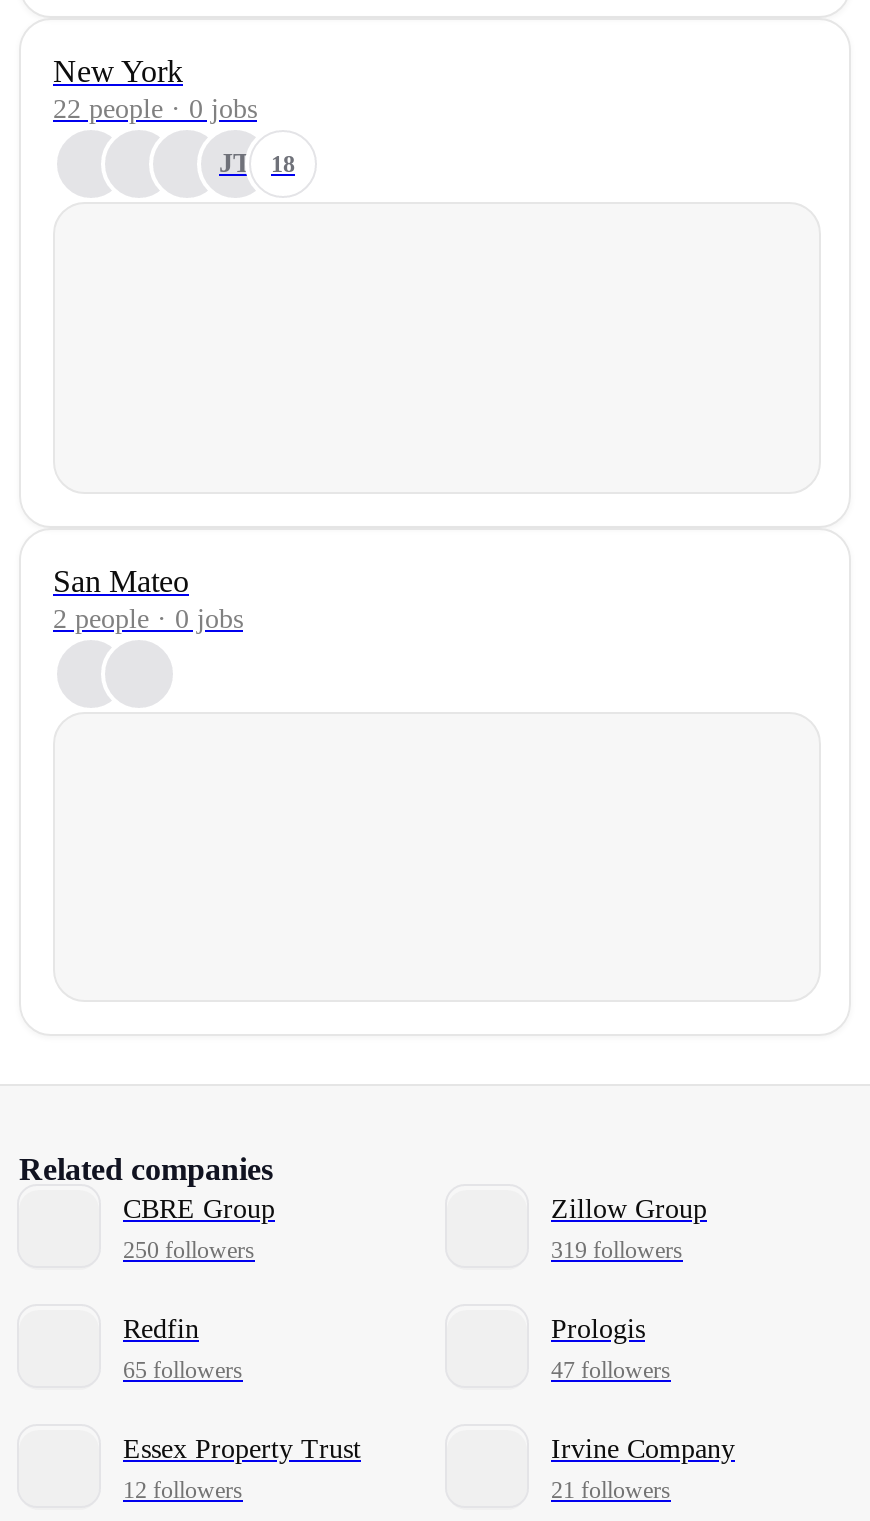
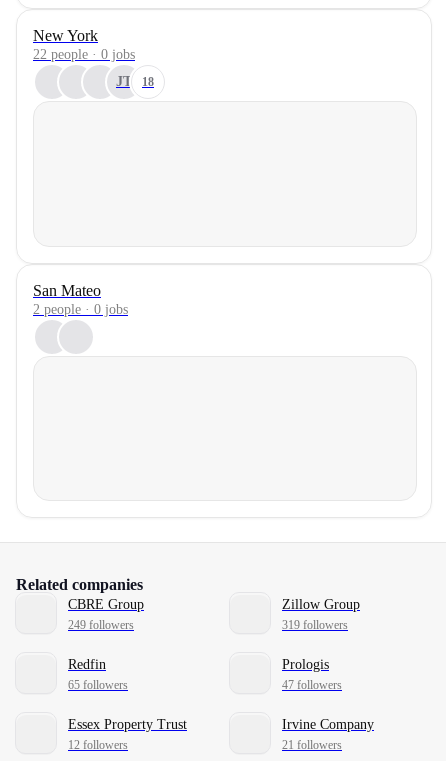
[123,1236,255,1264] 250 followers -> [68,618,134,632] 249 followers

